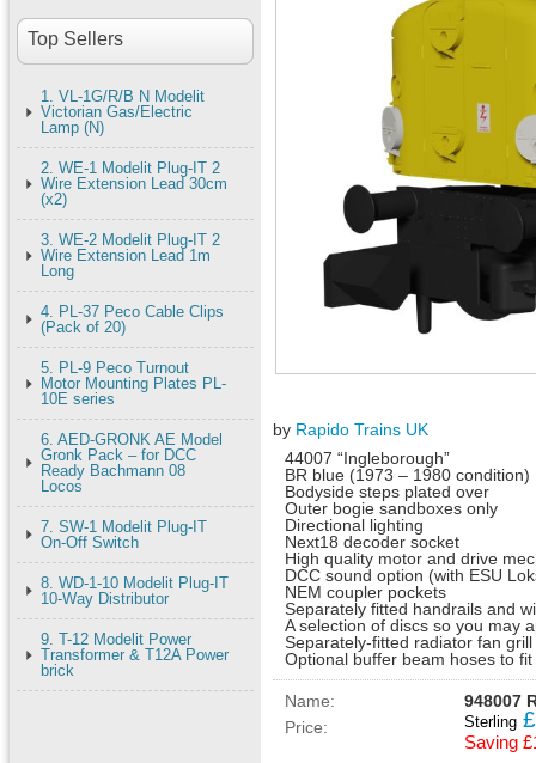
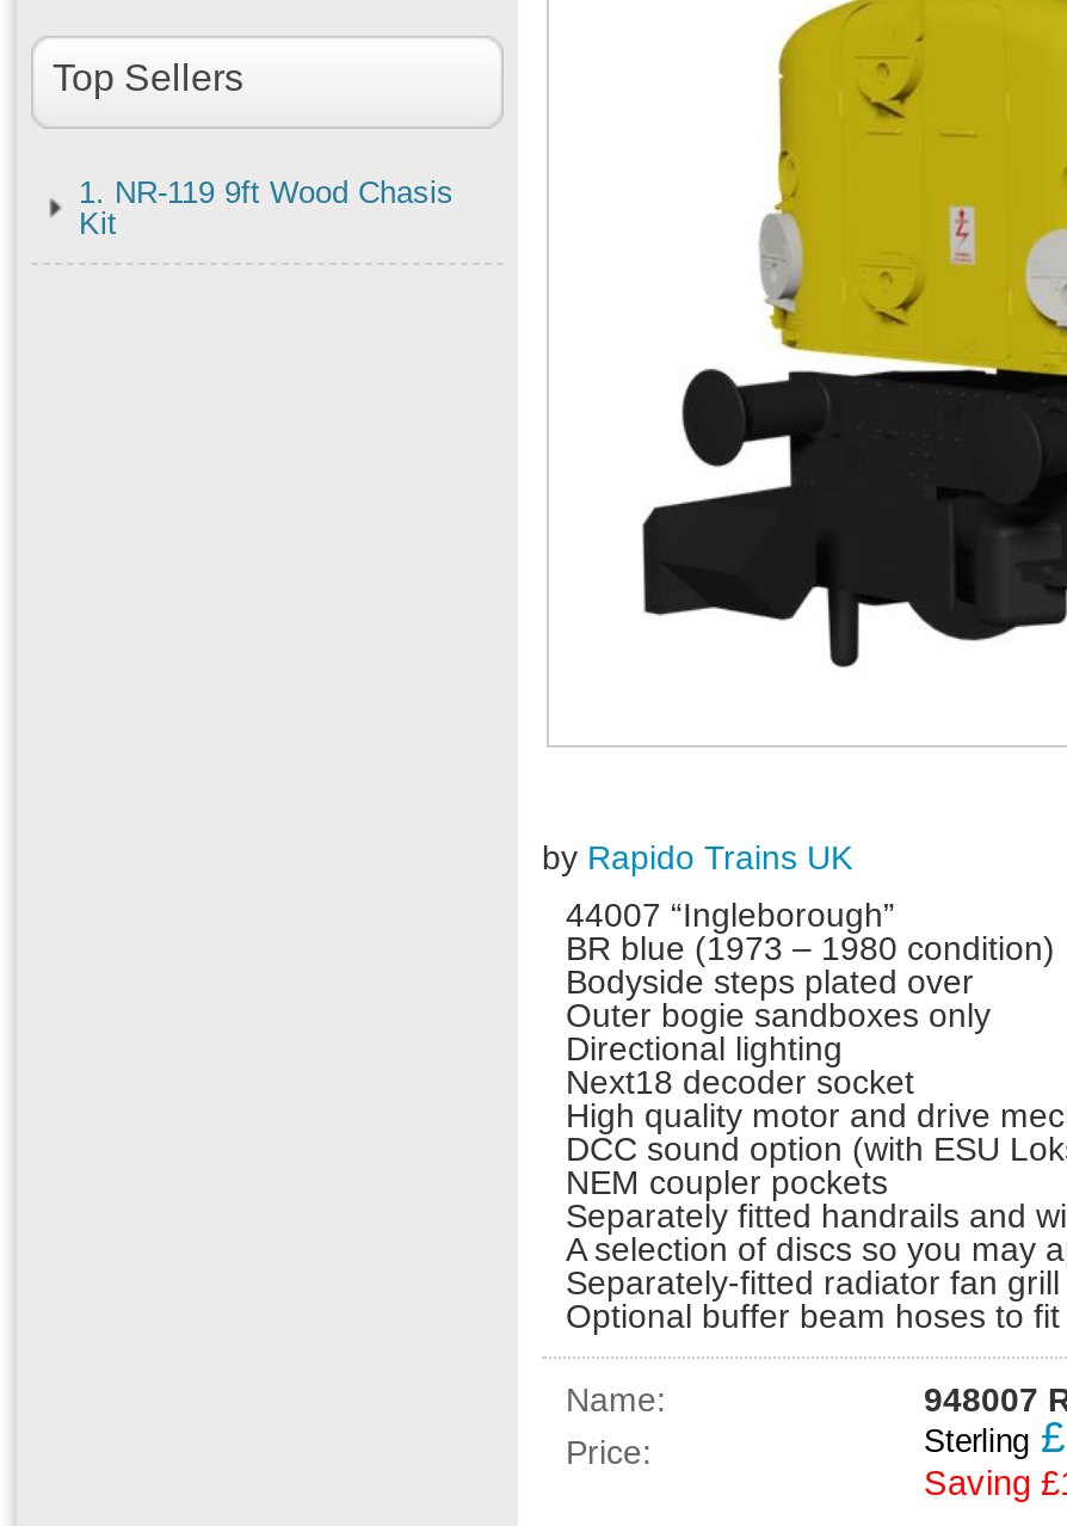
[41,87,229,679] 1. VL-1G/R/B N Modelit | Victorian Gas/Electric | Lamp (N) | 2. WE-1 Modelit Plug-IT 2 | Wire Extension Lead 30cm | (x2) | 3. WE-2 Modelit Plug-IT 2 | Wire Extension Lead 1m | Long | 4. PL-37 Peco Cable Clips | (Pack of 20) | 5. PL-9 Peco Turnout | Motor Mounting Plates PL- | 10E series | 6. AED-GRONK AE Model | Gronk Pack – for DCC | Ready Bachmann 08 | Locos | 7. SW-1 Modelit Plug-IT | On-Off Switch | 8. WD-1-10 Modelit Plug-IT | 10-Way Distributor | 9. T-12 Modelit Power | Transformer & T12A Power | brick -> [79,174,454,241] 1. NR-119 9ft Wood Chasis | Kit

